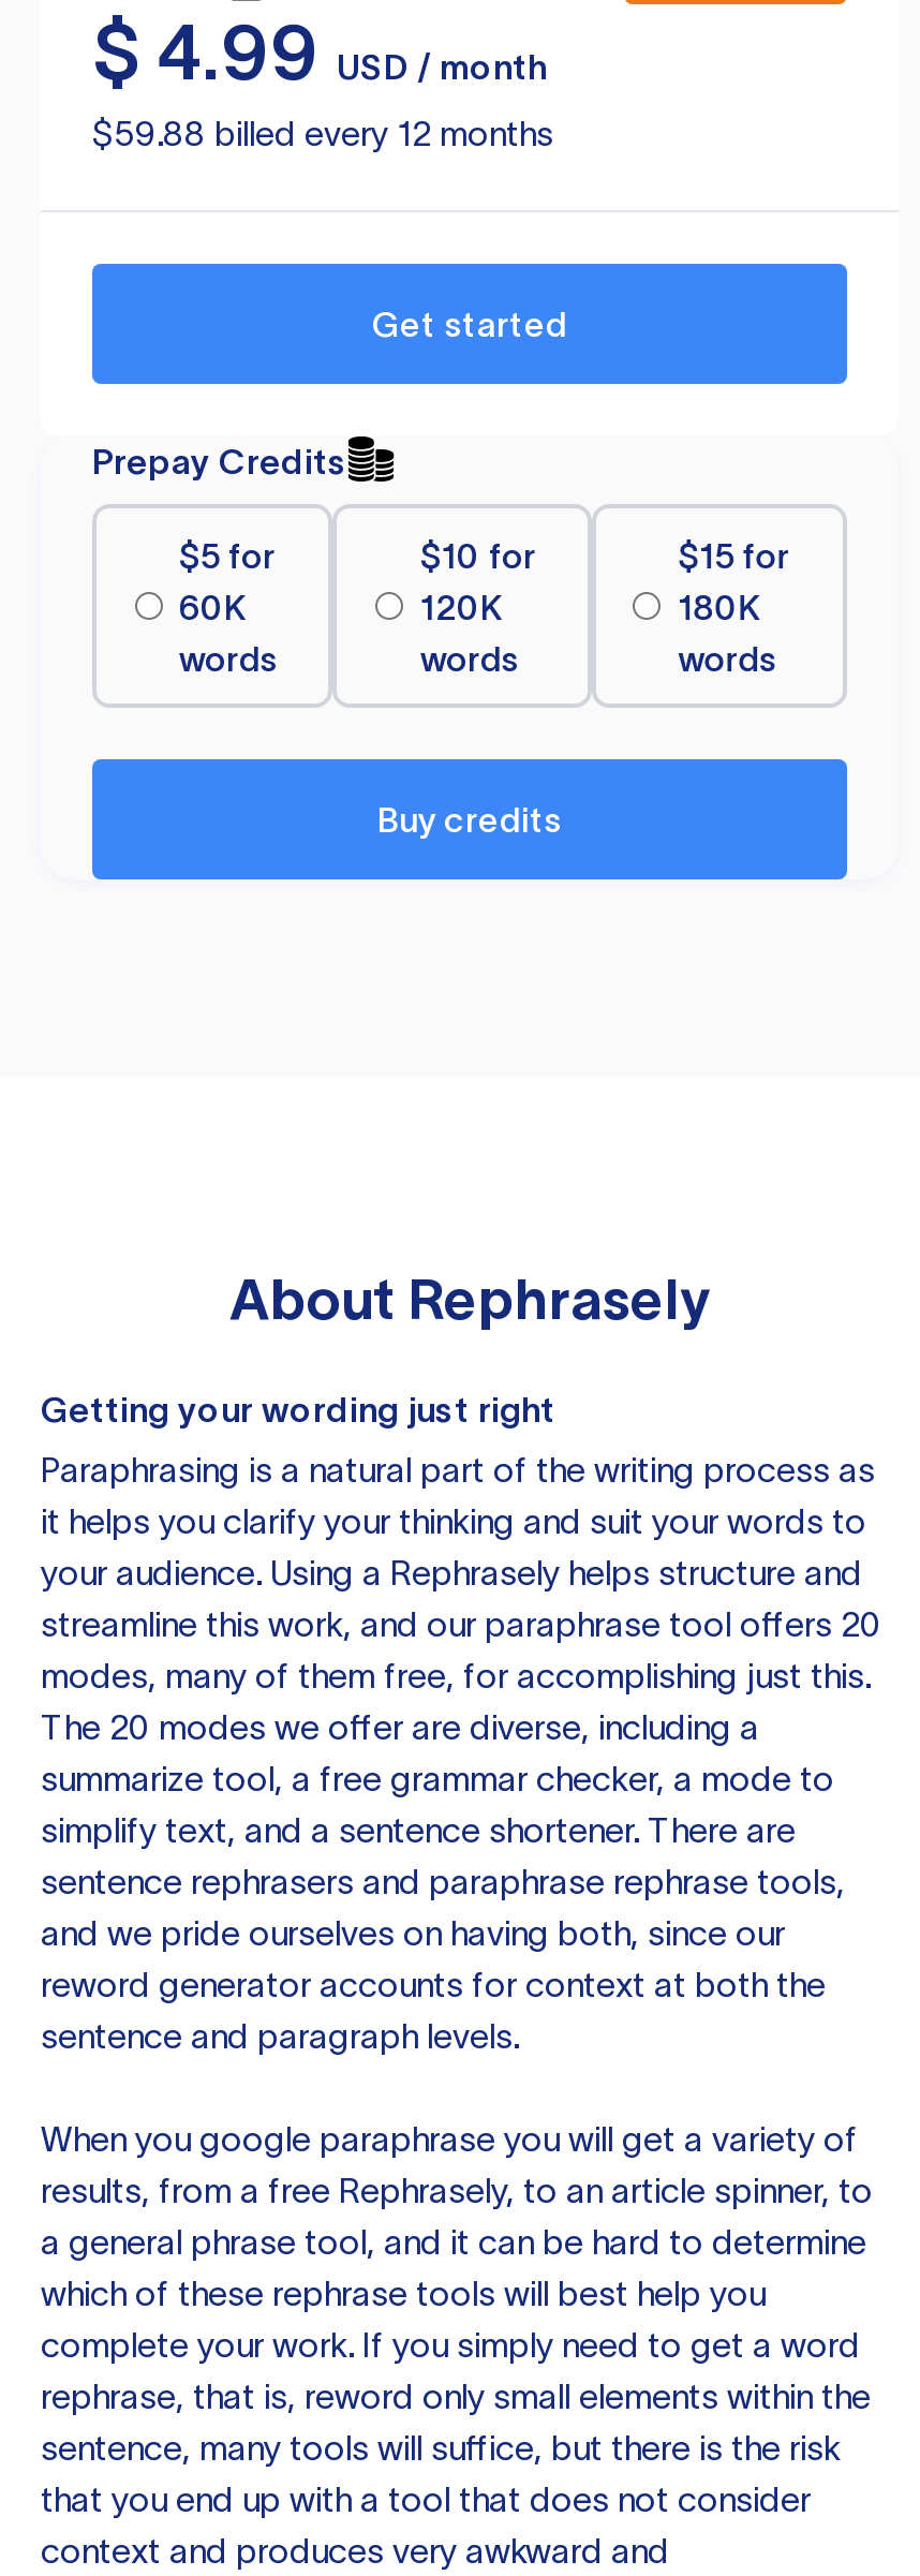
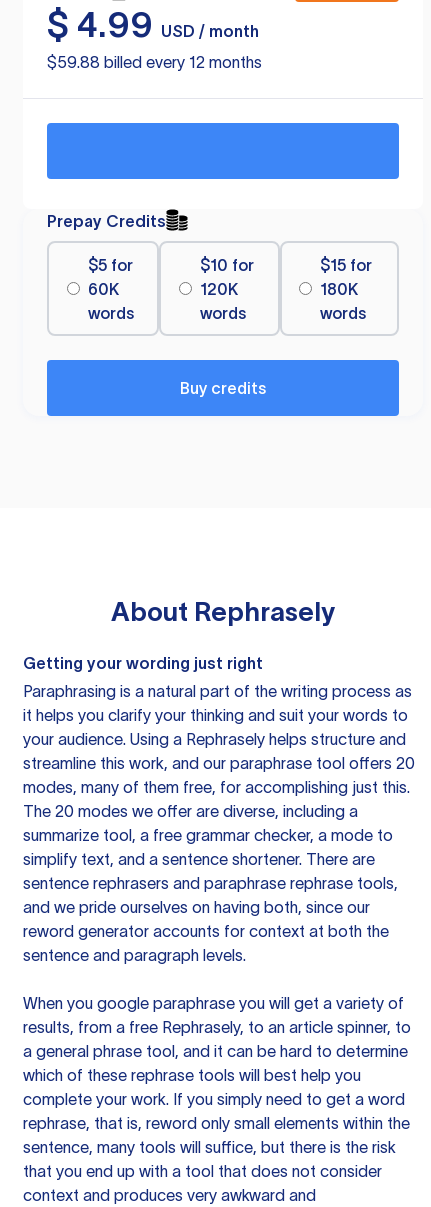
[372,305,567,343] Get started -> none

